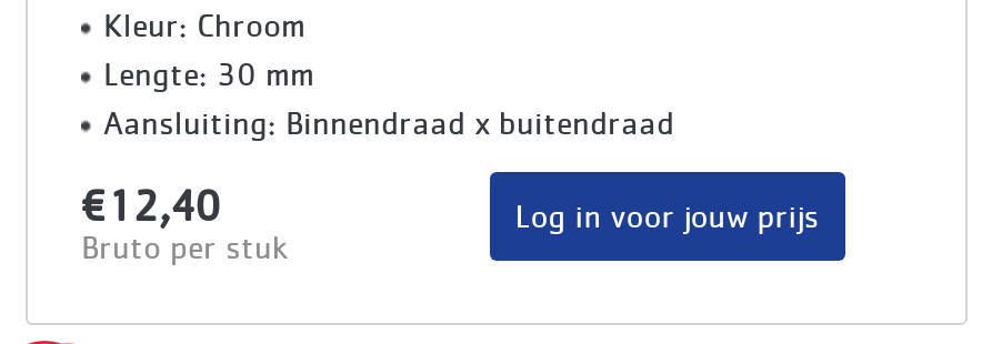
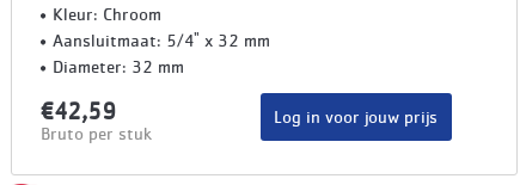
[103,53,674,142] Lengte: 30 mm | Aansluiting: Binnendraad x buitendraad -> [53,29,270,76] Aansluitmaat: 5/4" x 32 mm | Diameter: 32 mm
[81,180,221,233] €12,40 -> [41,97,116,125] €42,59

